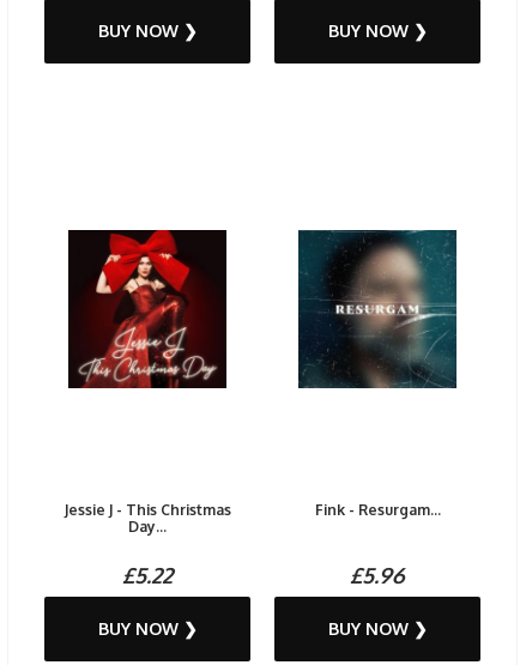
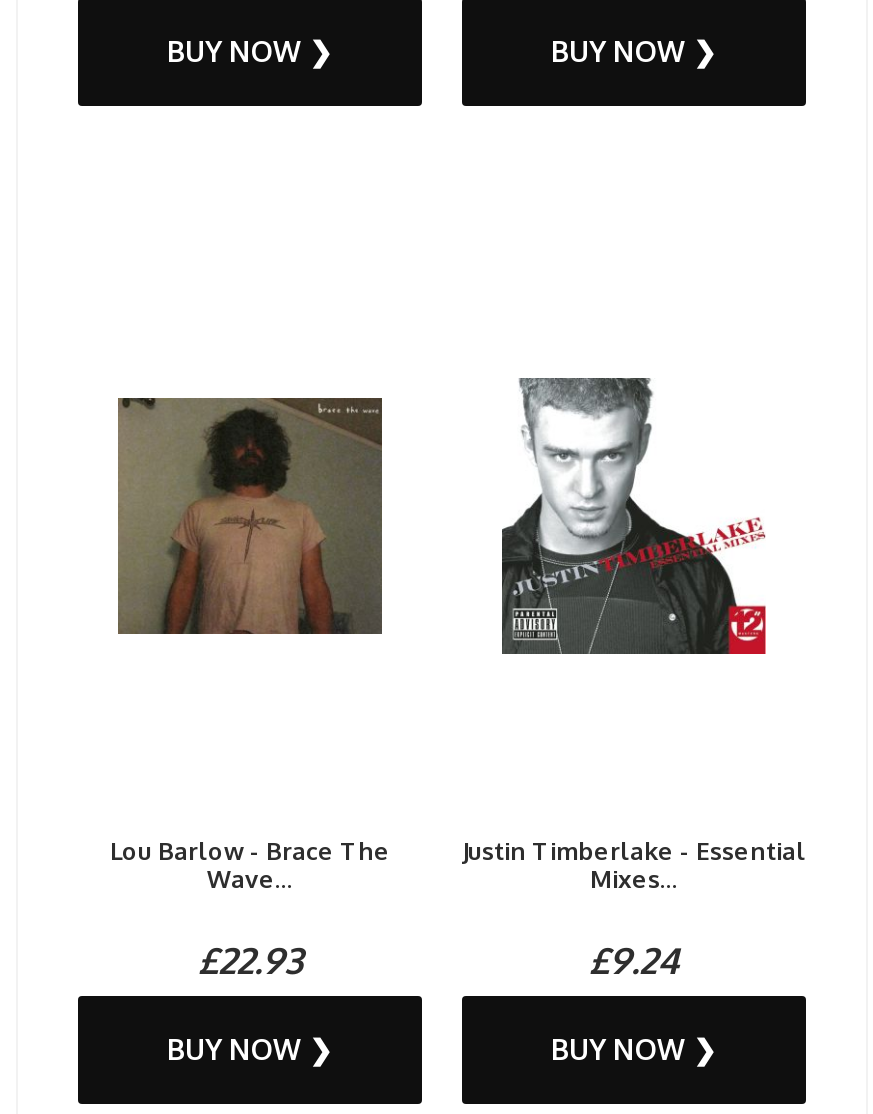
[67,229,228,389] [image] -> [116,384,384,648] [image]
[297,226,458,392] [image] -> [500,376,768,656] [image]
[64,501,231,536] Jessie J - This Christmas | Day... -> [110,836,390,894] Lou Barlow - Brace The | Wave...
[315,501,440,519] Fink - Resurgam... -> [462,836,806,894] Justin Timberlake - Essential | Mixes...
[122,562,173,588] £5.22 -> [198,938,302,982] £22.93
[350,562,405,588] £5.96 -> [589,938,679,982] £9.24

